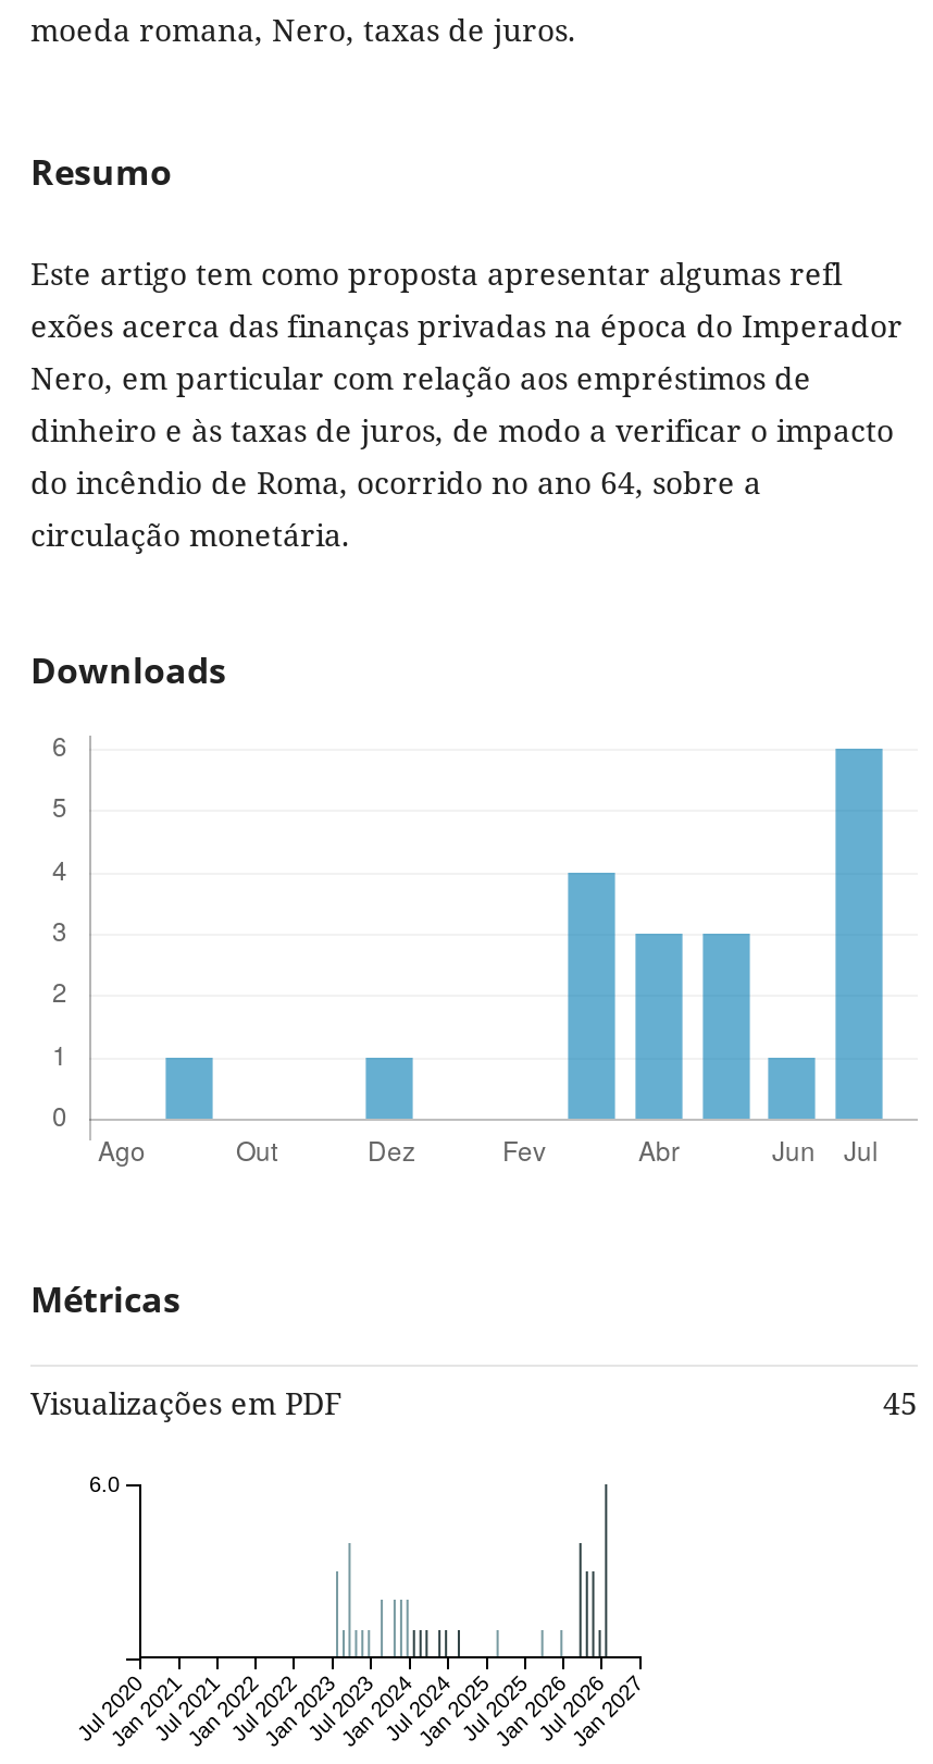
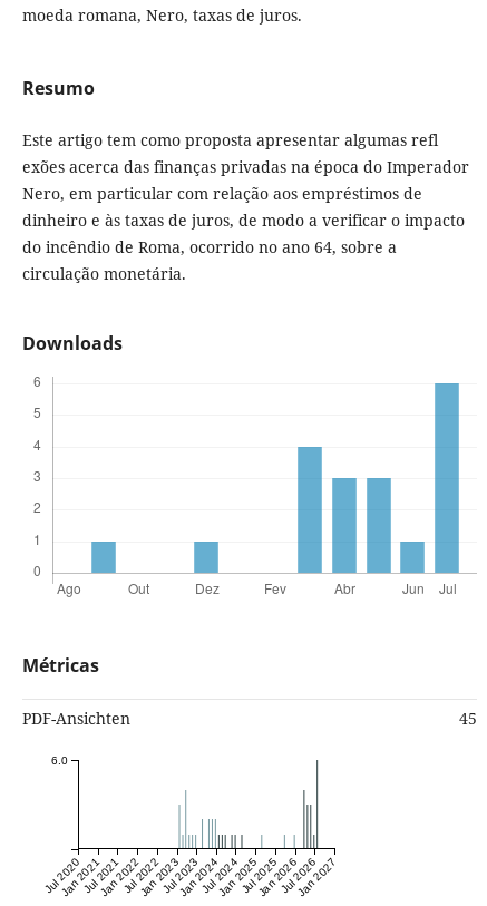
[30,1382,341,1424] Visualizações em PDF -> [22,708,130,729] PDF-Ansichten

